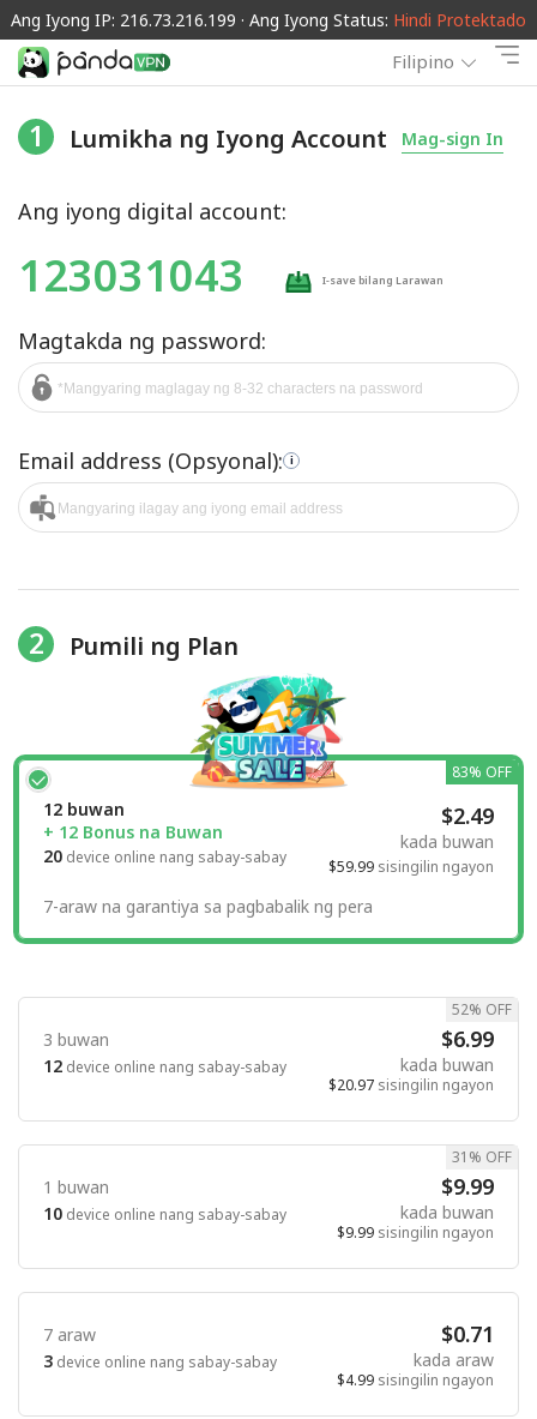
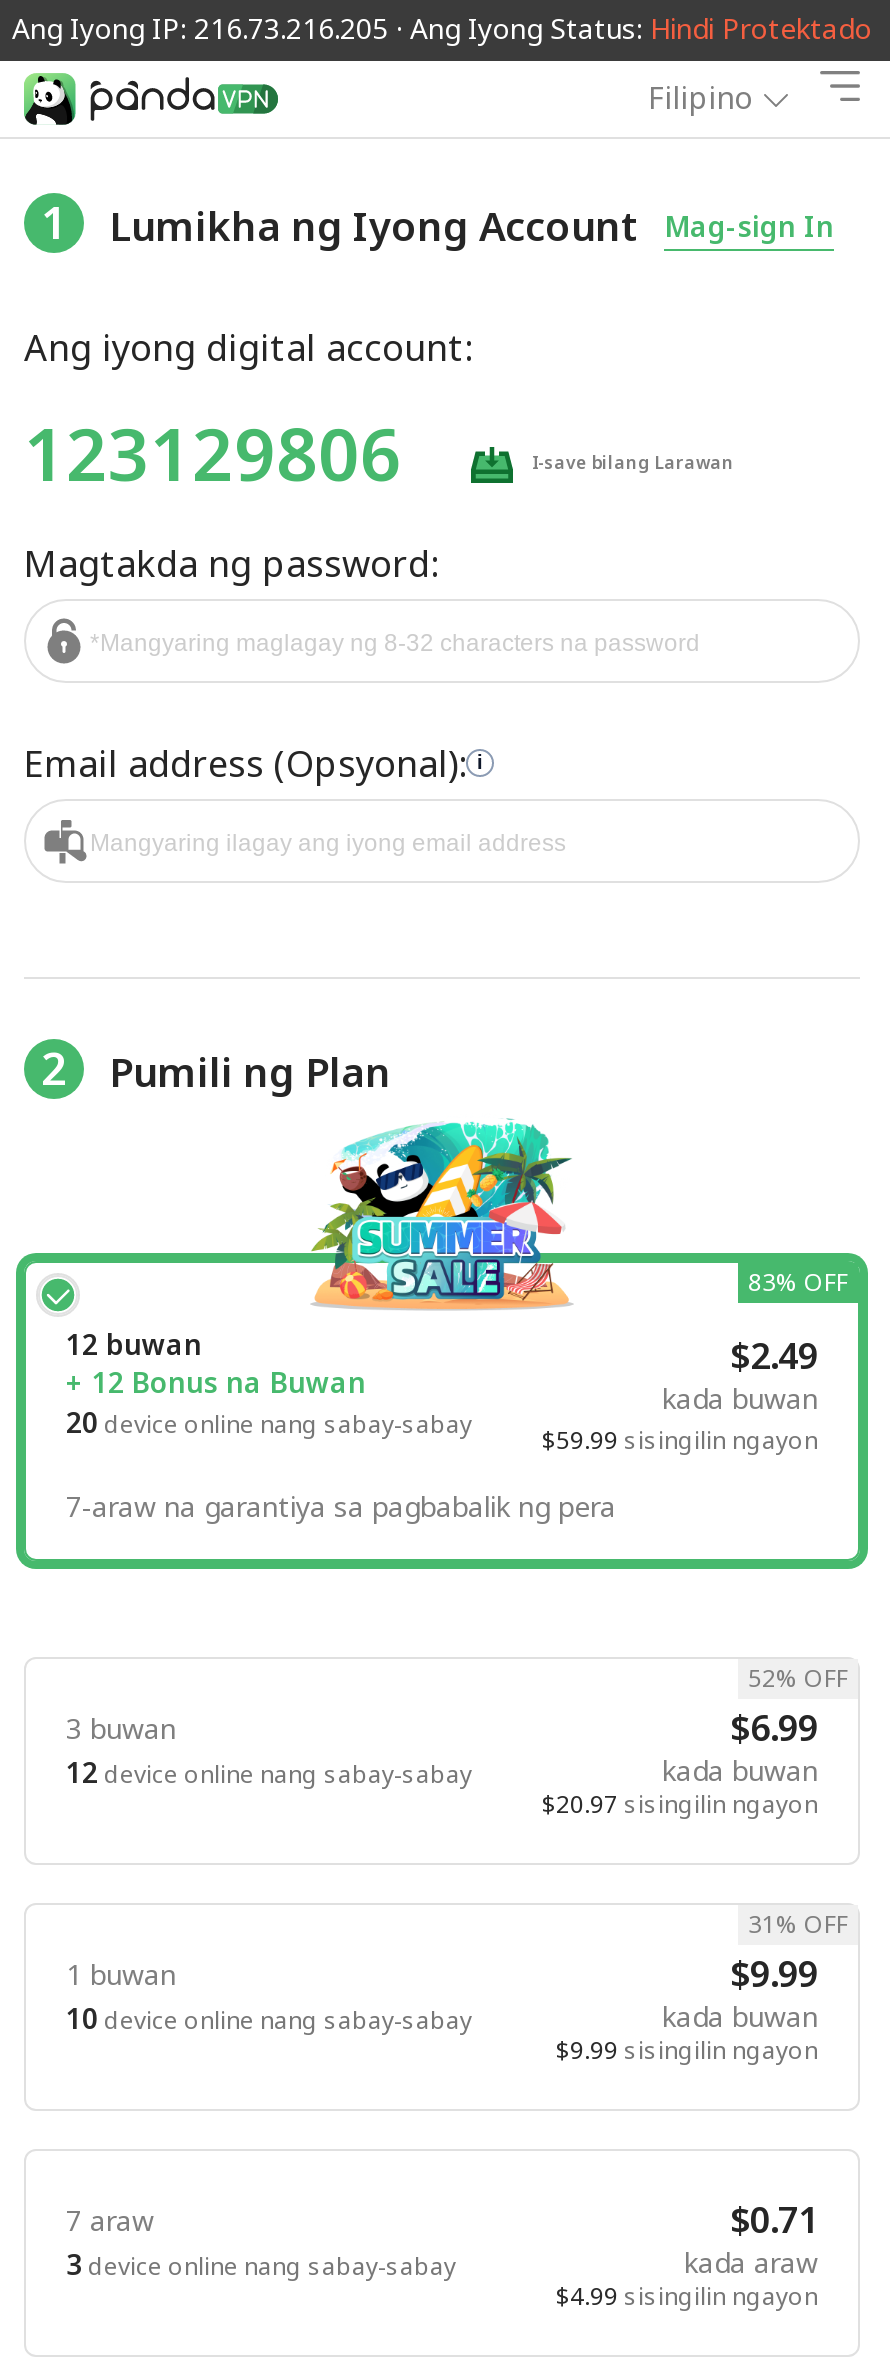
[11,8,526,31] Ang Iyong IP: 216.73.216.199 · Ang Iyong Status: Hindi Protektado -> [12,9,872,47] Ang Iyong IP: 216.73.216.205 · Ang Iyong Status: Hindi Protektado
[18,245,245,304] 123031043 -> [24,404,402,502] 123129806

